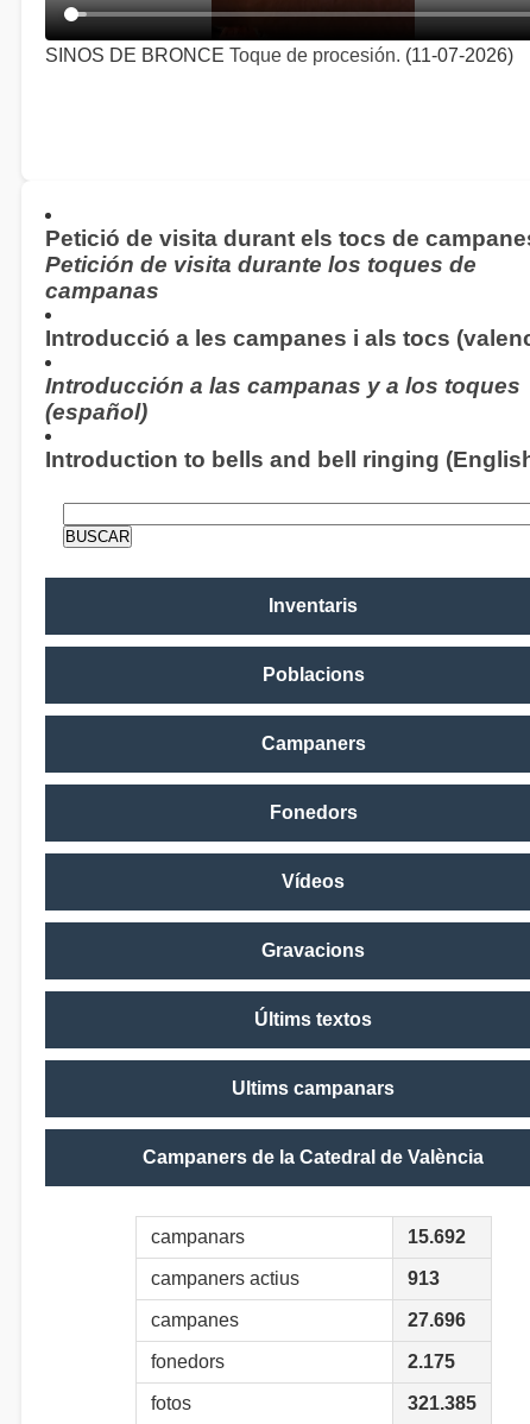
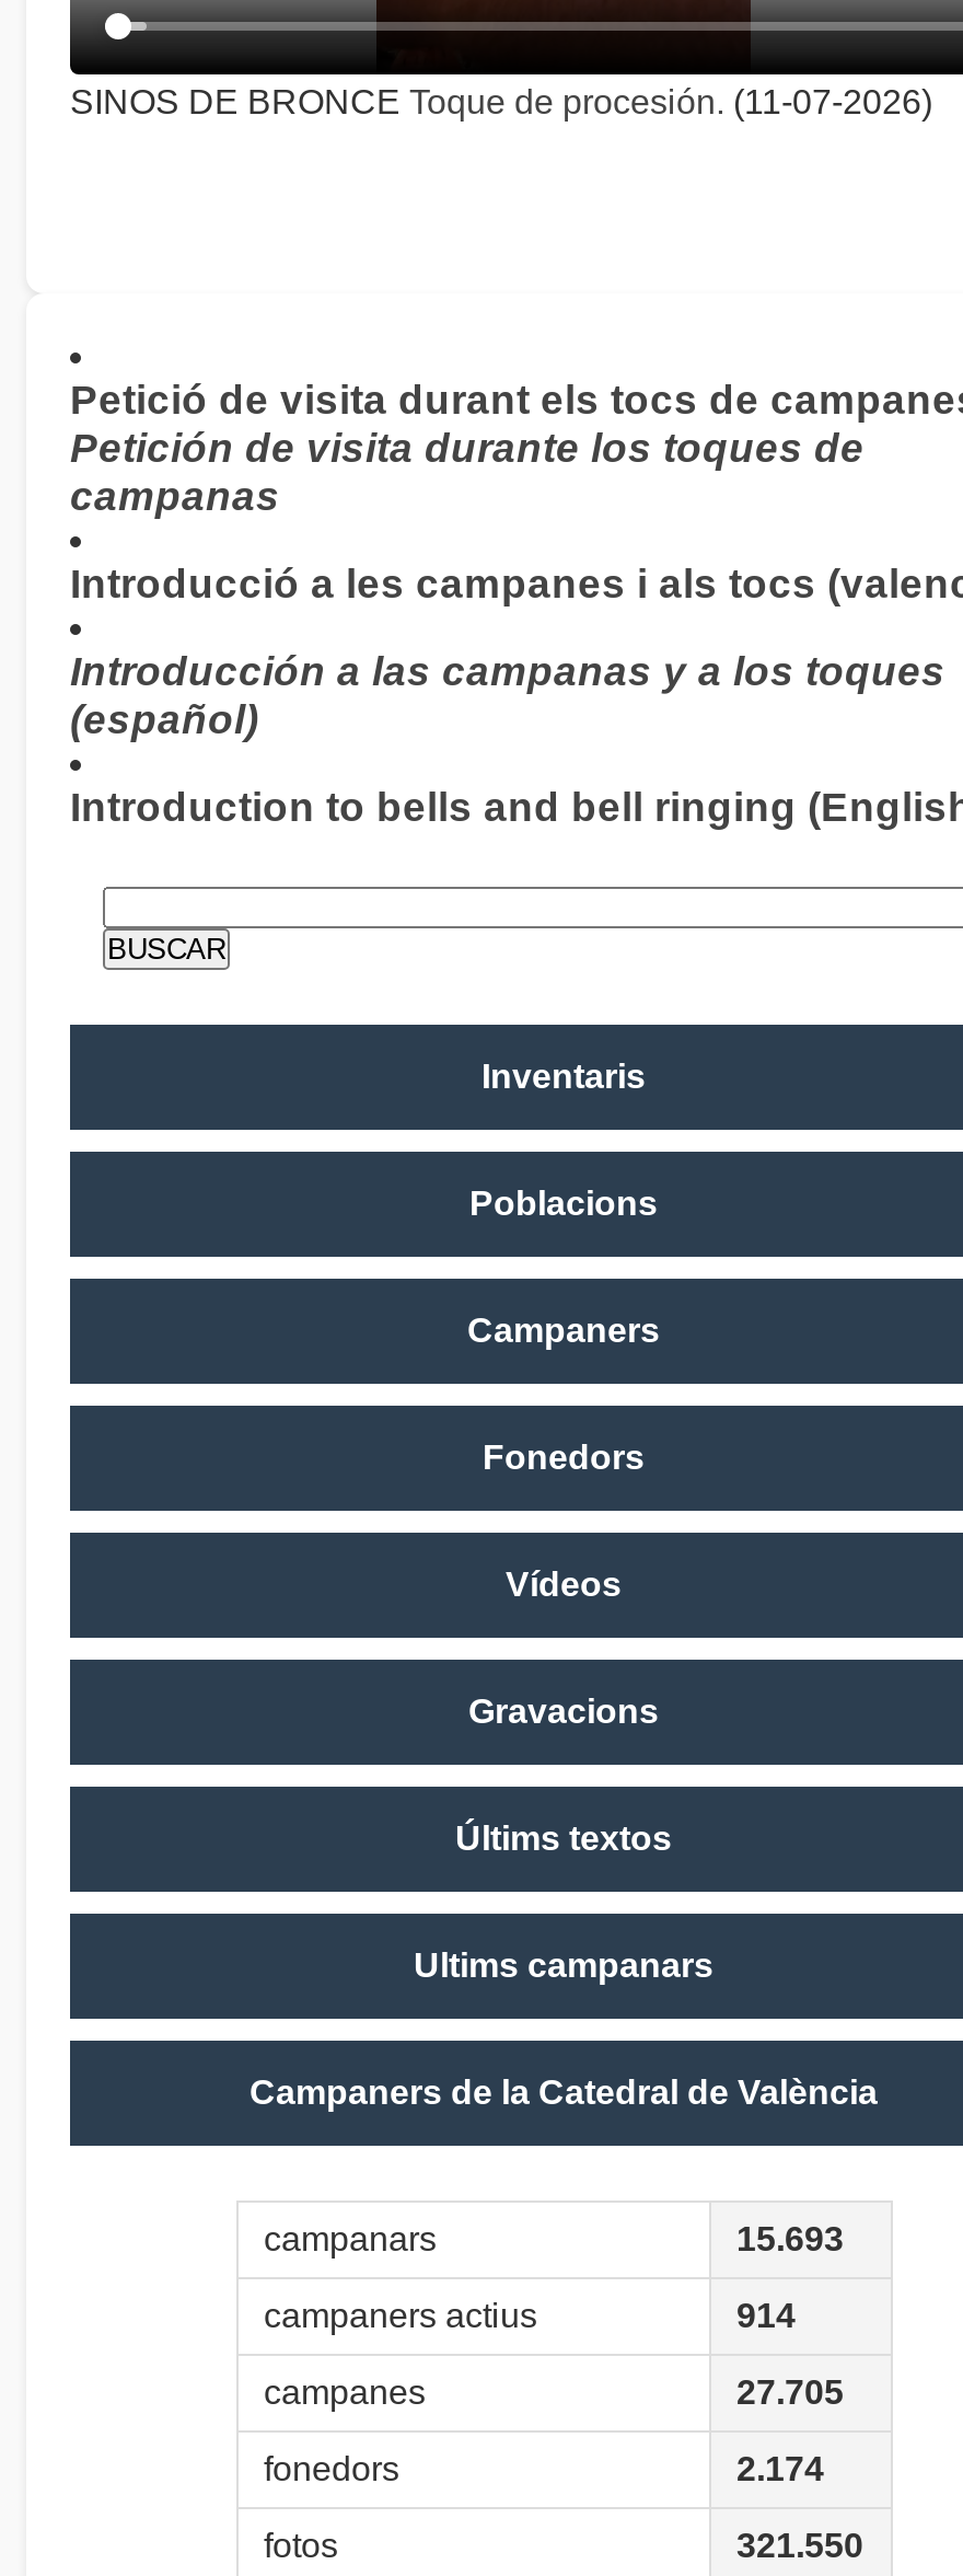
[407,1227,465,1247] 15.692 -> [736,2220,844,2258] 15.693
[407,1268,439,1289] 913 -> [736,2297,796,2334] 914
[407,1310,465,1330] 27.696 -> [736,2374,844,2411] 27.705
[407,1352,455,1372] 2.175 -> [736,2450,824,2488] 2.174
[407,1393,476,1413] 321.385 -> [736,2527,863,2564] 321.550

